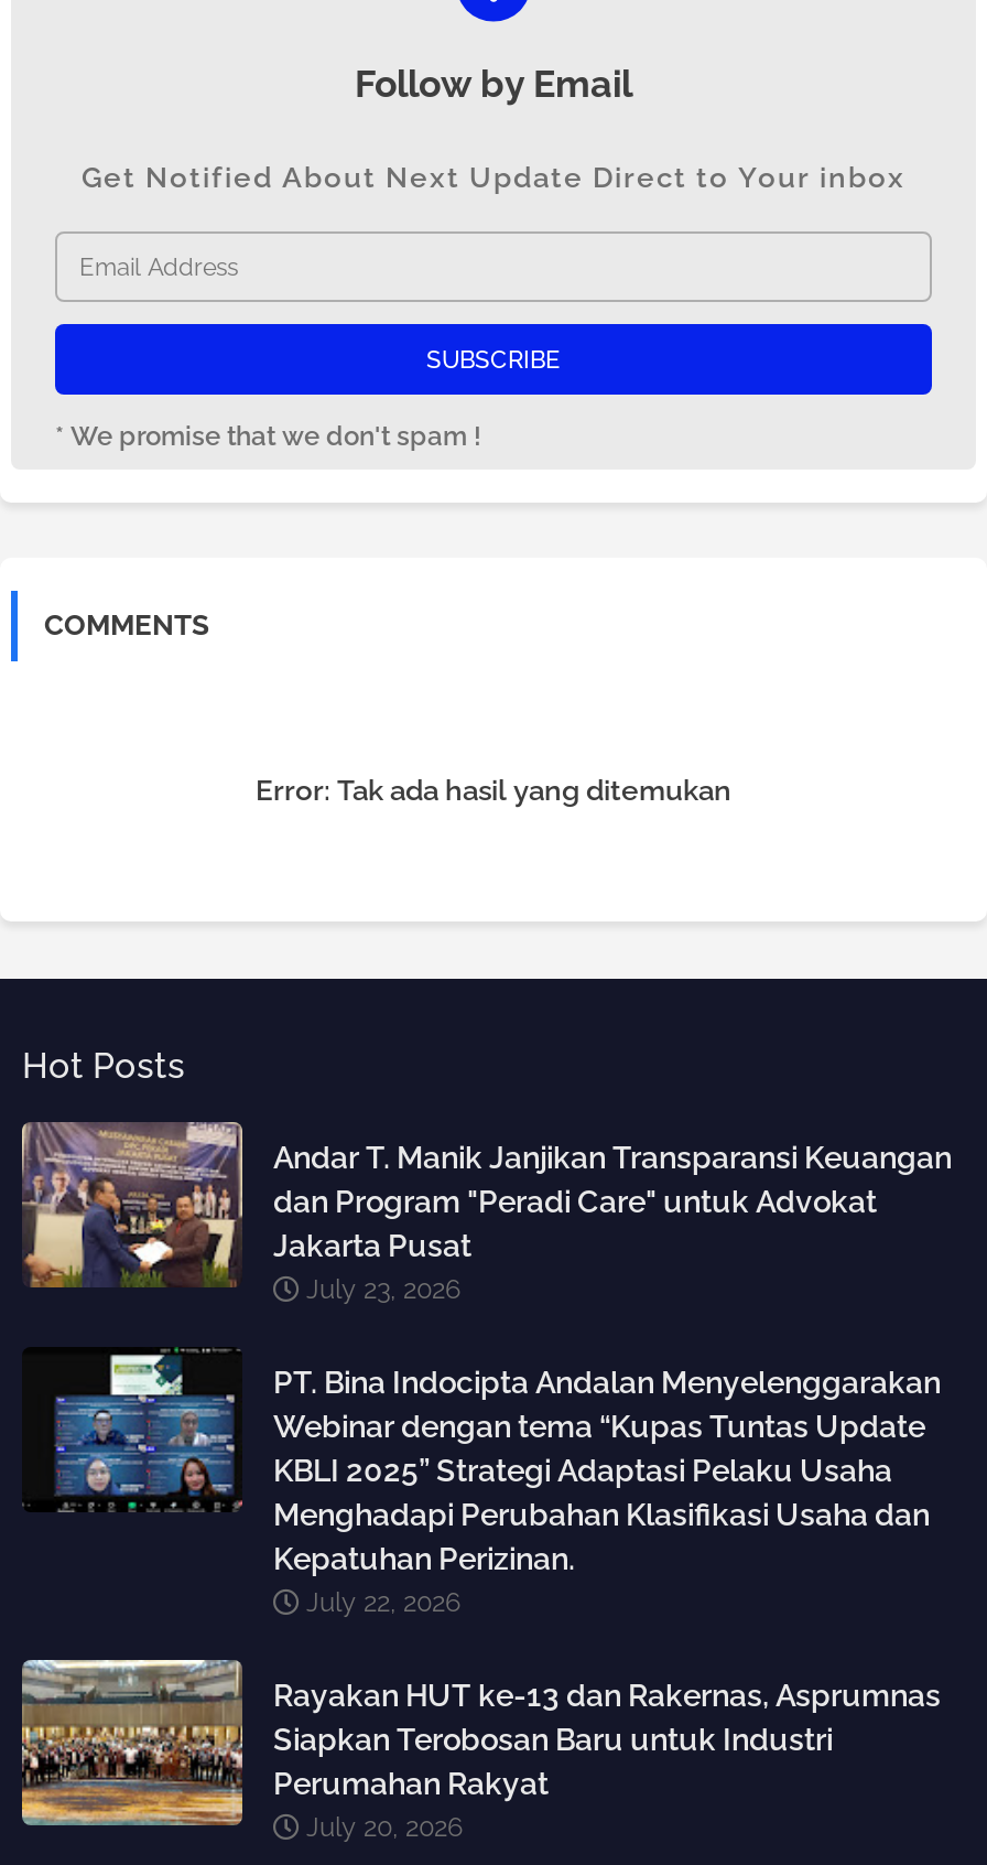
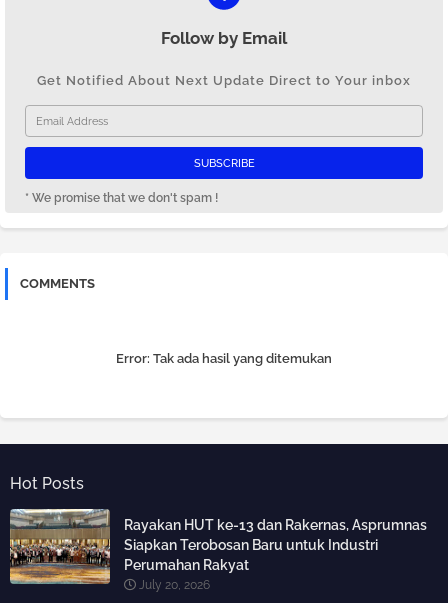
[22,1122,952,1618] [image] | Andar T. Manik Janjikan Transparansi Keuangan | dan Program "Peradi Care" untuk Advokat | Jakarta Pusat | July 23, 2026 | PT. Bina Indocipta Andalan Menyelenggarakan | Webinar dengan tema “Kupas Tuntas Update | KBLI 2025” Strategi Adaptasi Pelaku Usaha | Menghadapi Perubahan Klasifikasi Usaha dan | Kepatuhan Perizinan. | July 22, 2026 -> none
[26,1347,242,1512] [image] -> none

